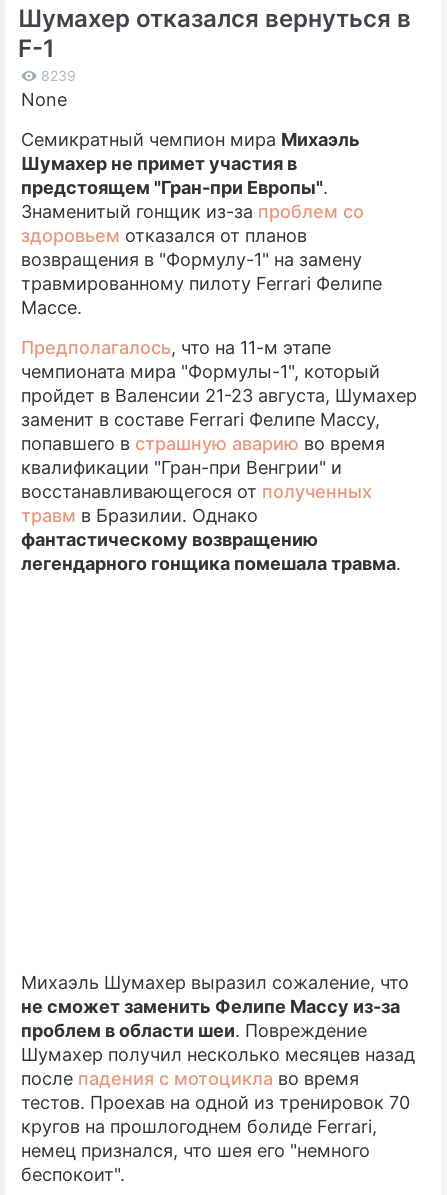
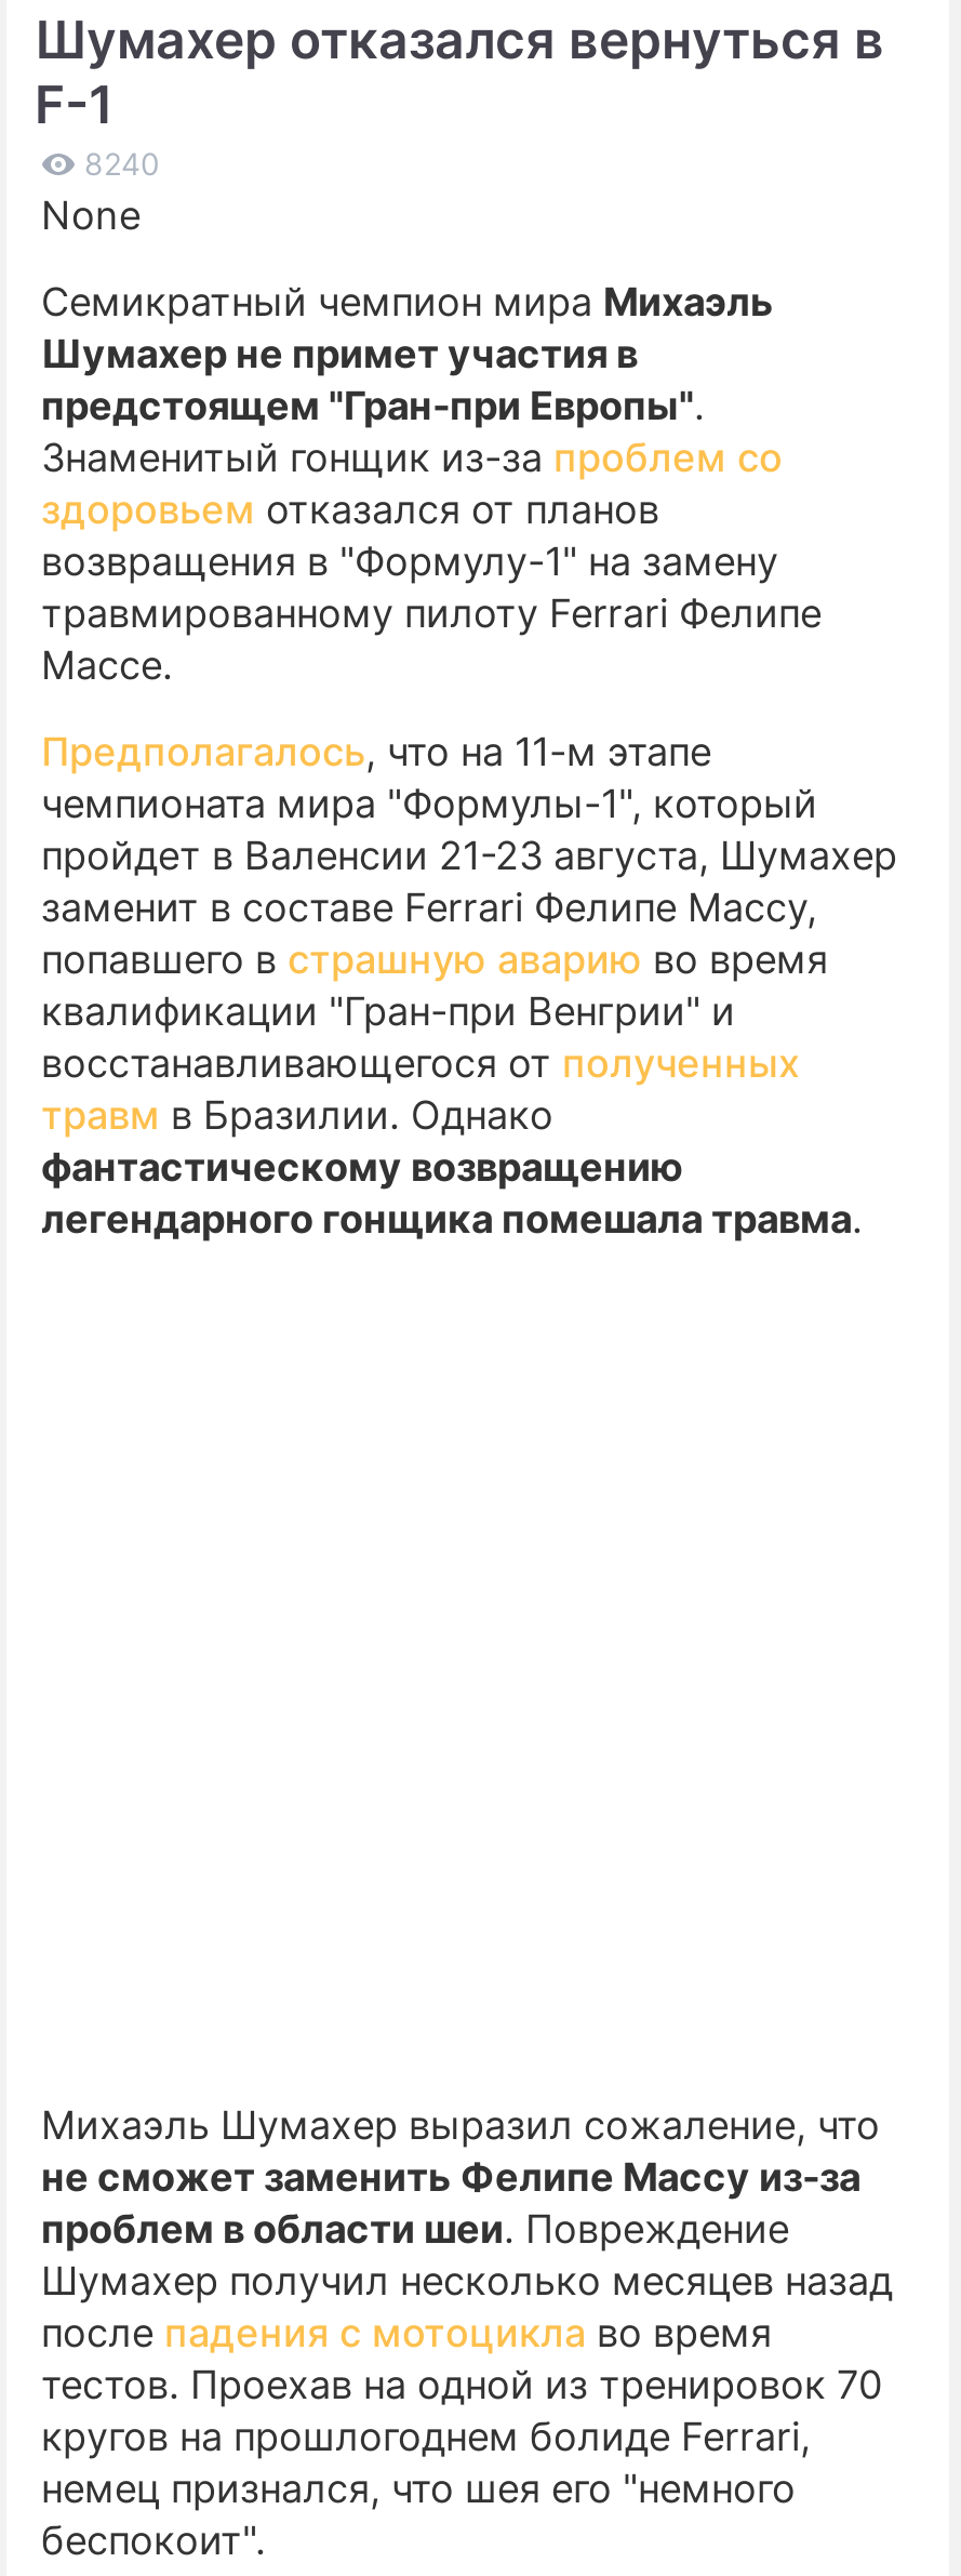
[41,67,76,84] 8239 -> [84,145,160,182] 8240

